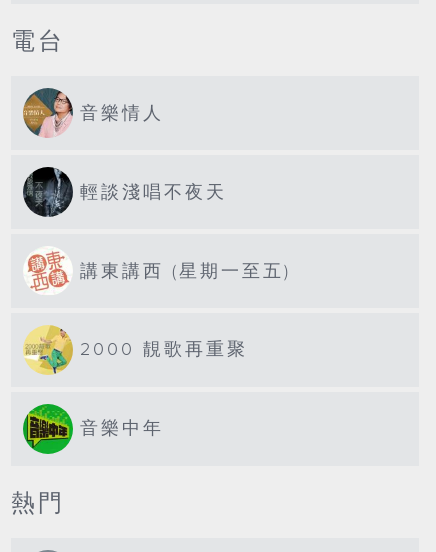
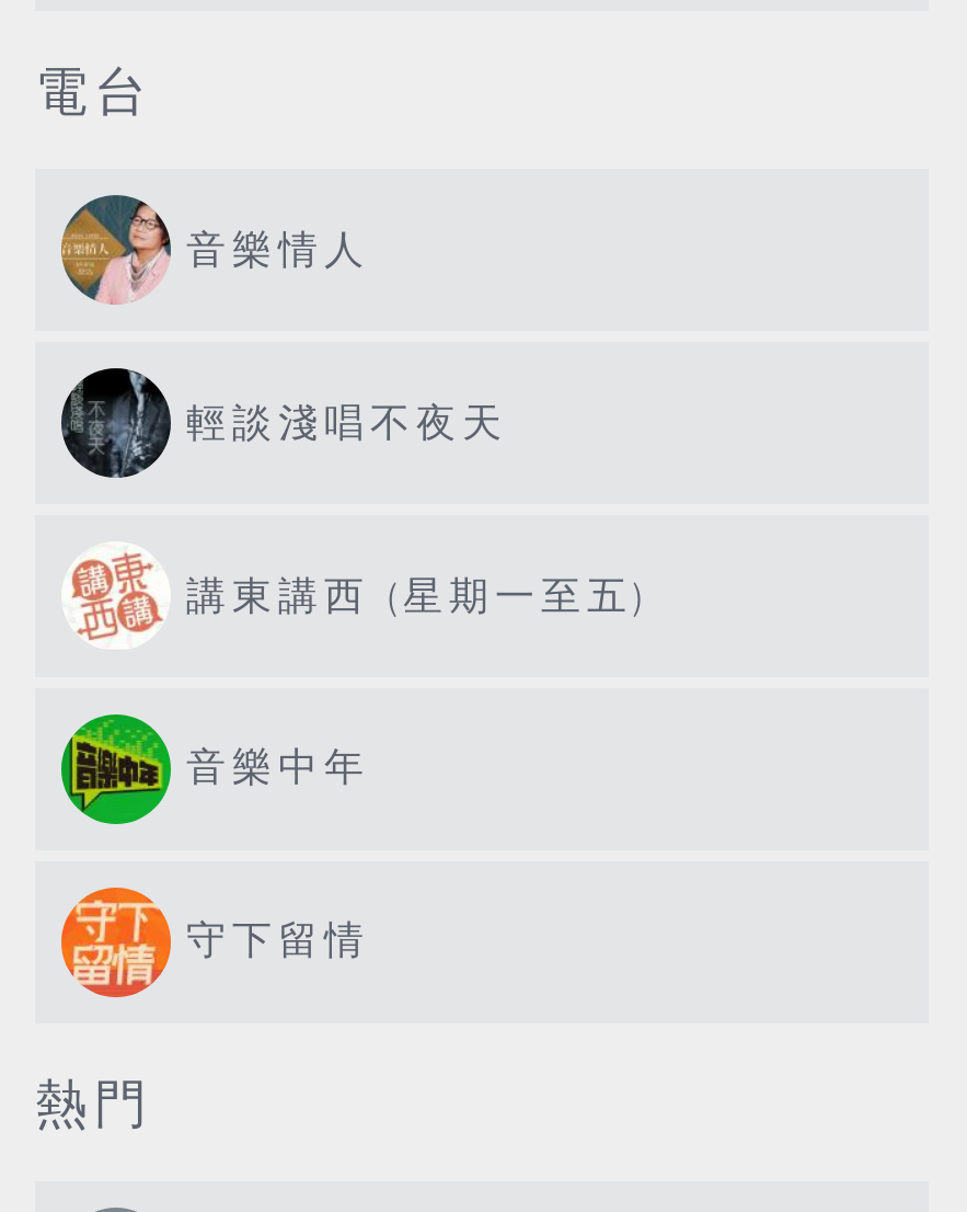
[23,325,248,375] [image] | 2000 靚歌再重聚 -> none
moved [22,403,164,453] -> [59,712,370,822]: [image] | 音樂中年
none -> [59,885,370,999] [image] | 守下留情

